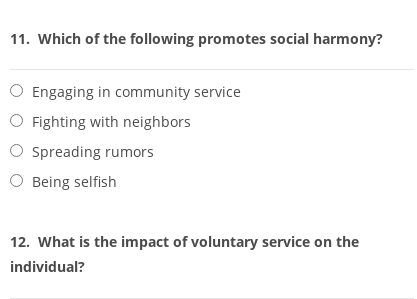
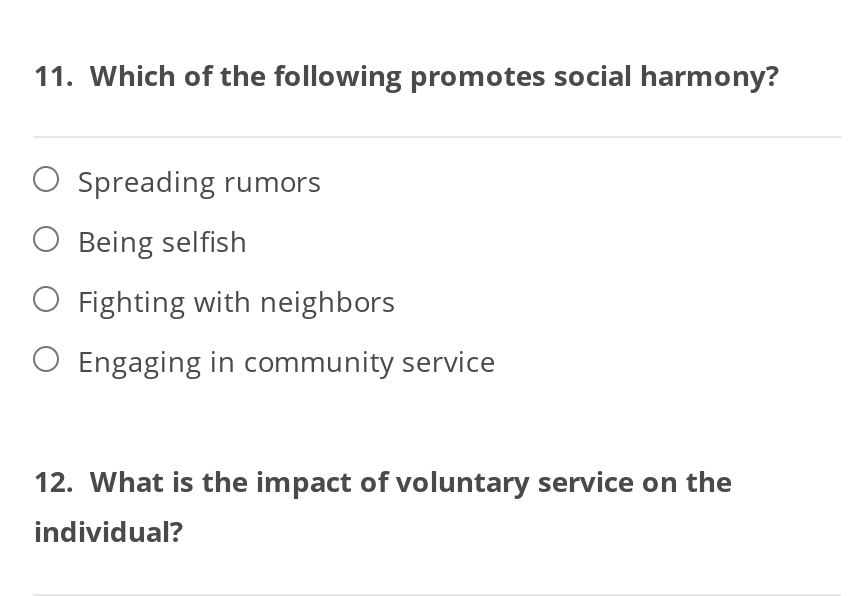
moved [32,82,241,131] -> [78,282,496,380]: Engaging in community service | Fighting with neighbors
moved [32,142,154,191] -> [78,162,322,260]: Spreading rumors | Being selfish

